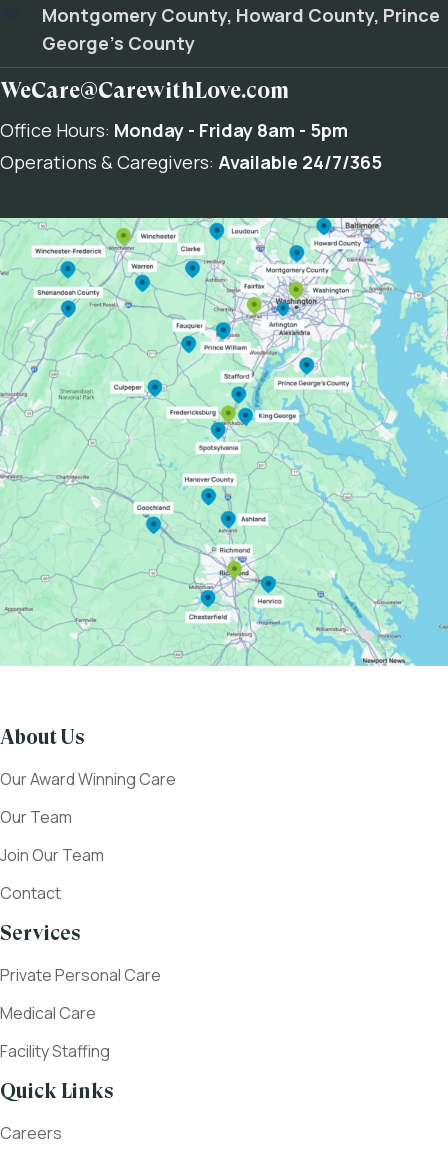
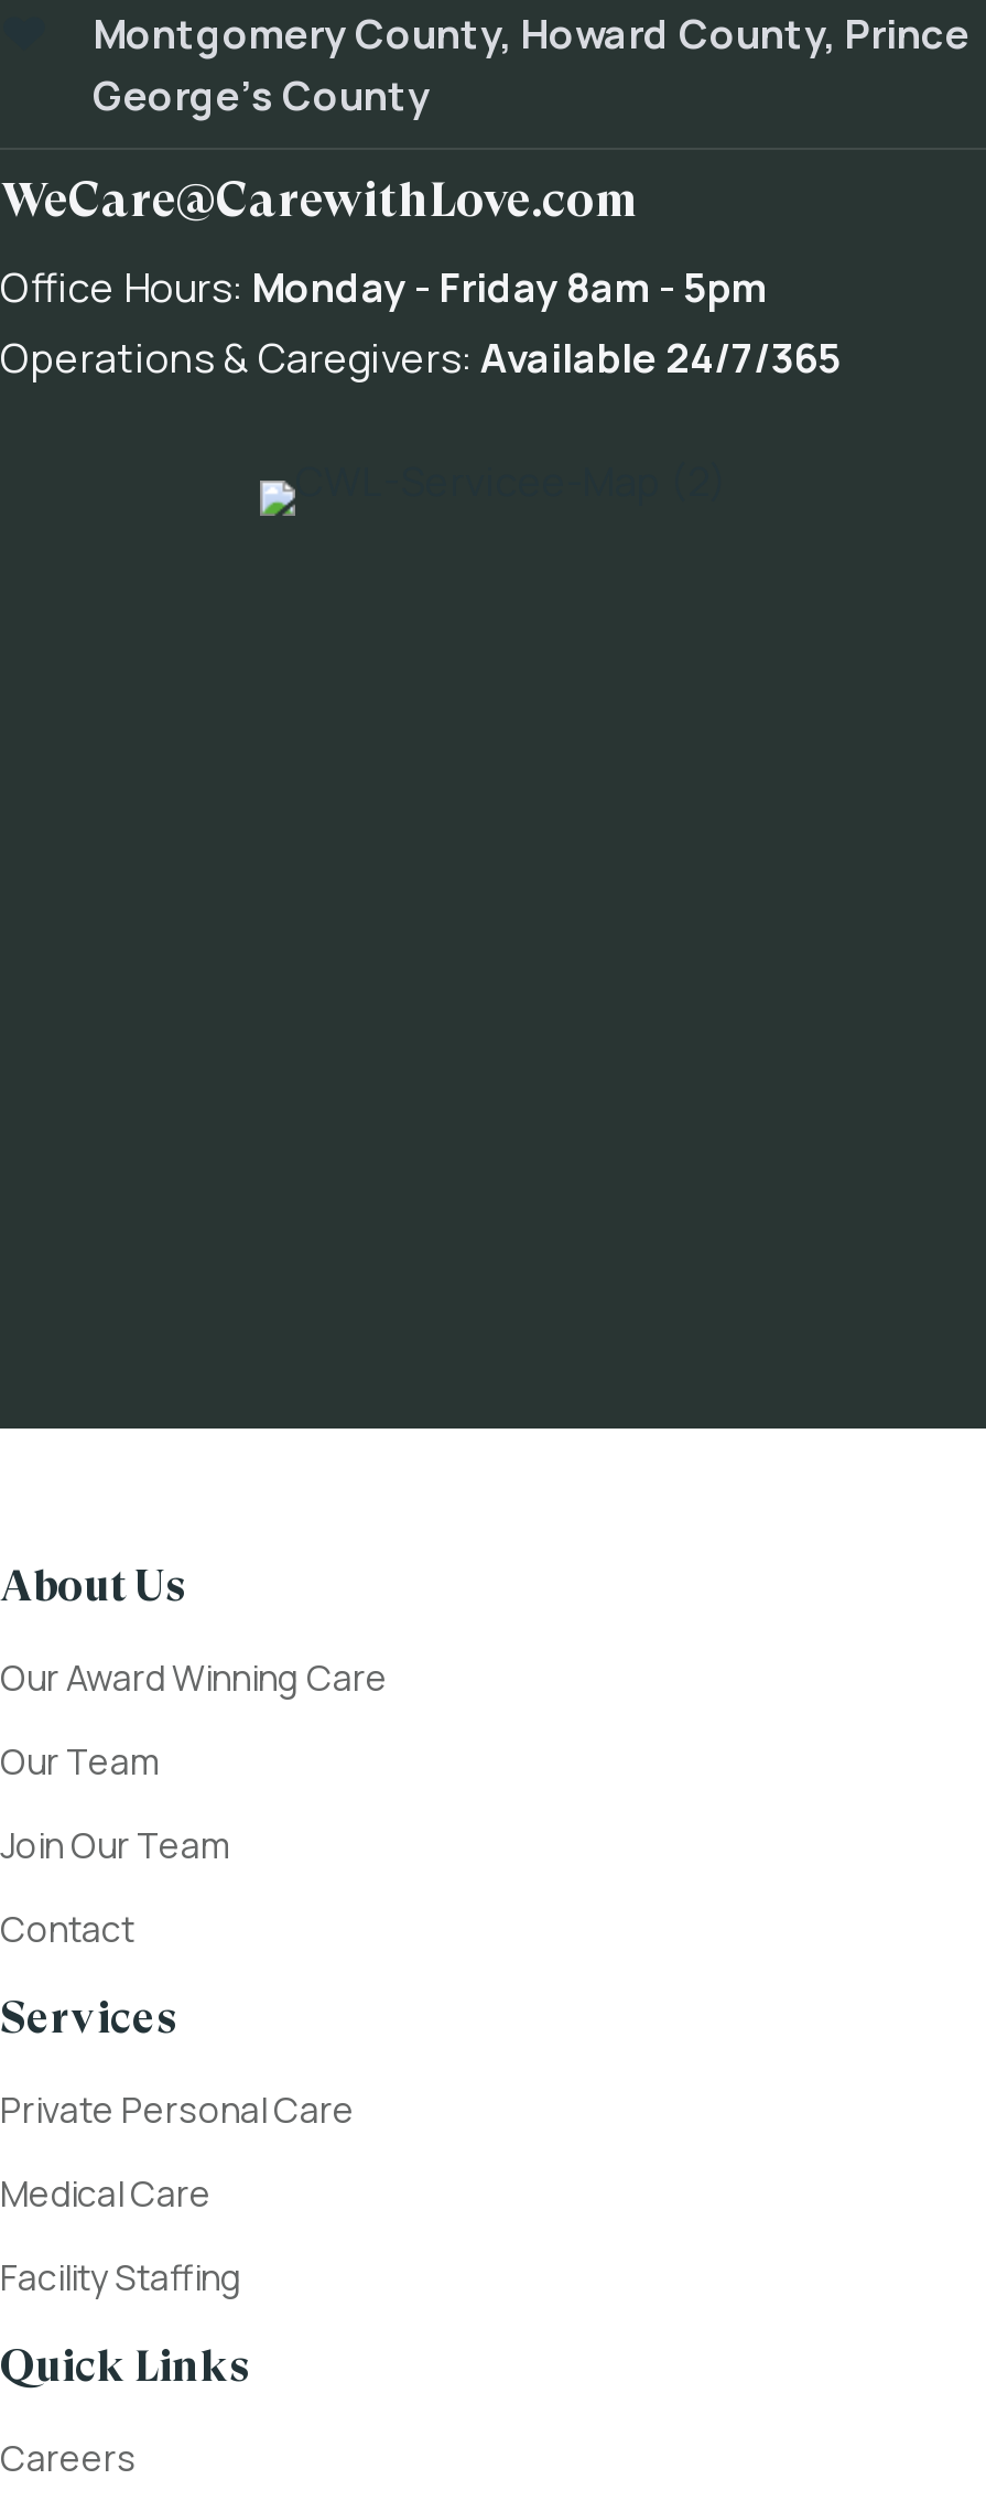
[3,217,445,666] [image] -> none

